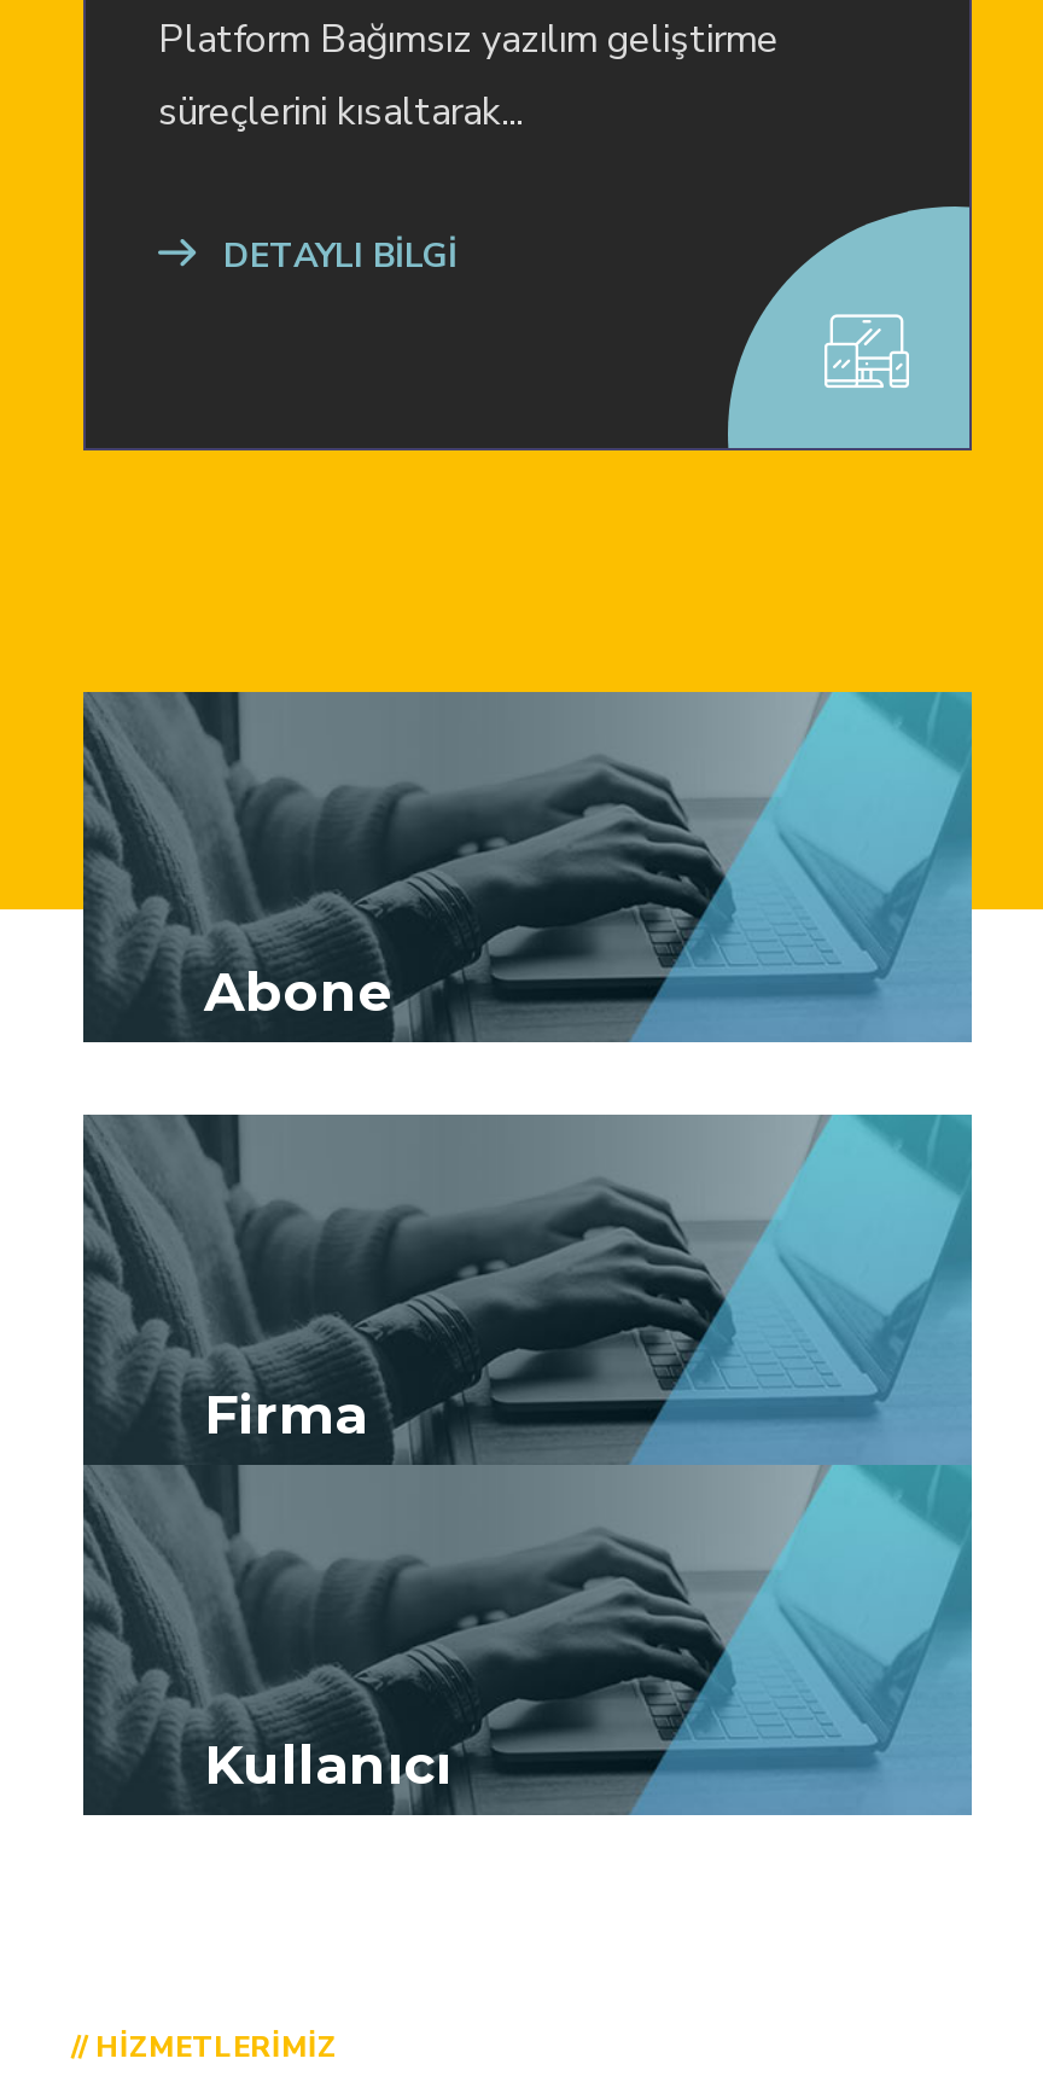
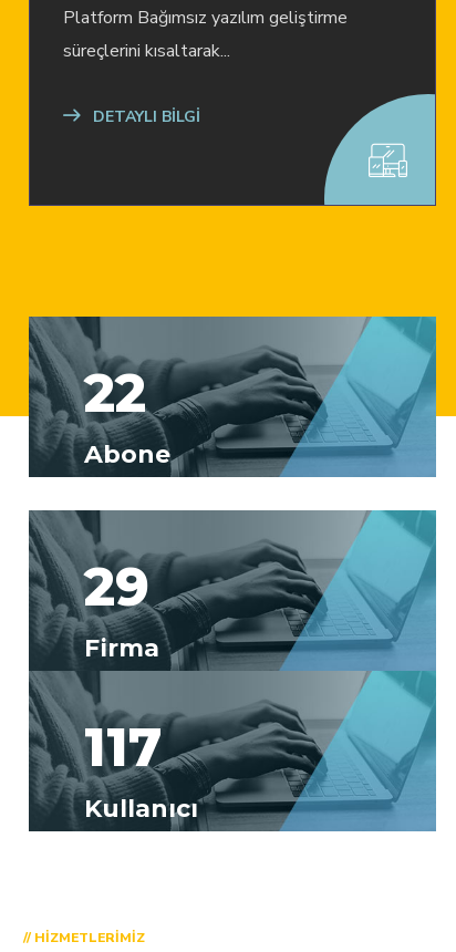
none -> [84,361,146,425] 22
none -> [84,555,149,619] 29
none -> [84,715,162,779] 117

